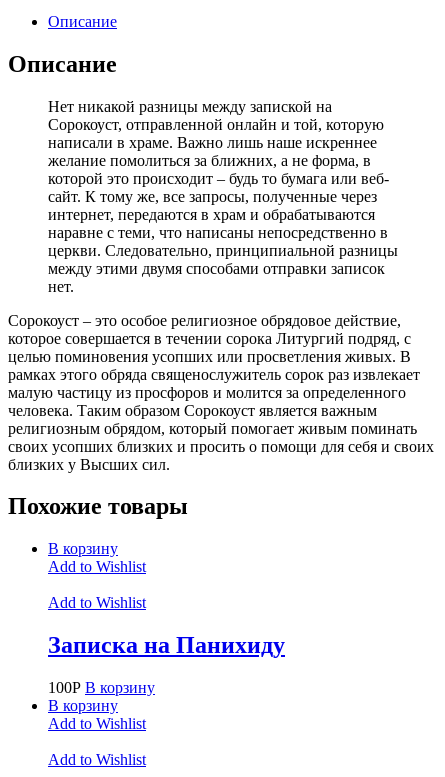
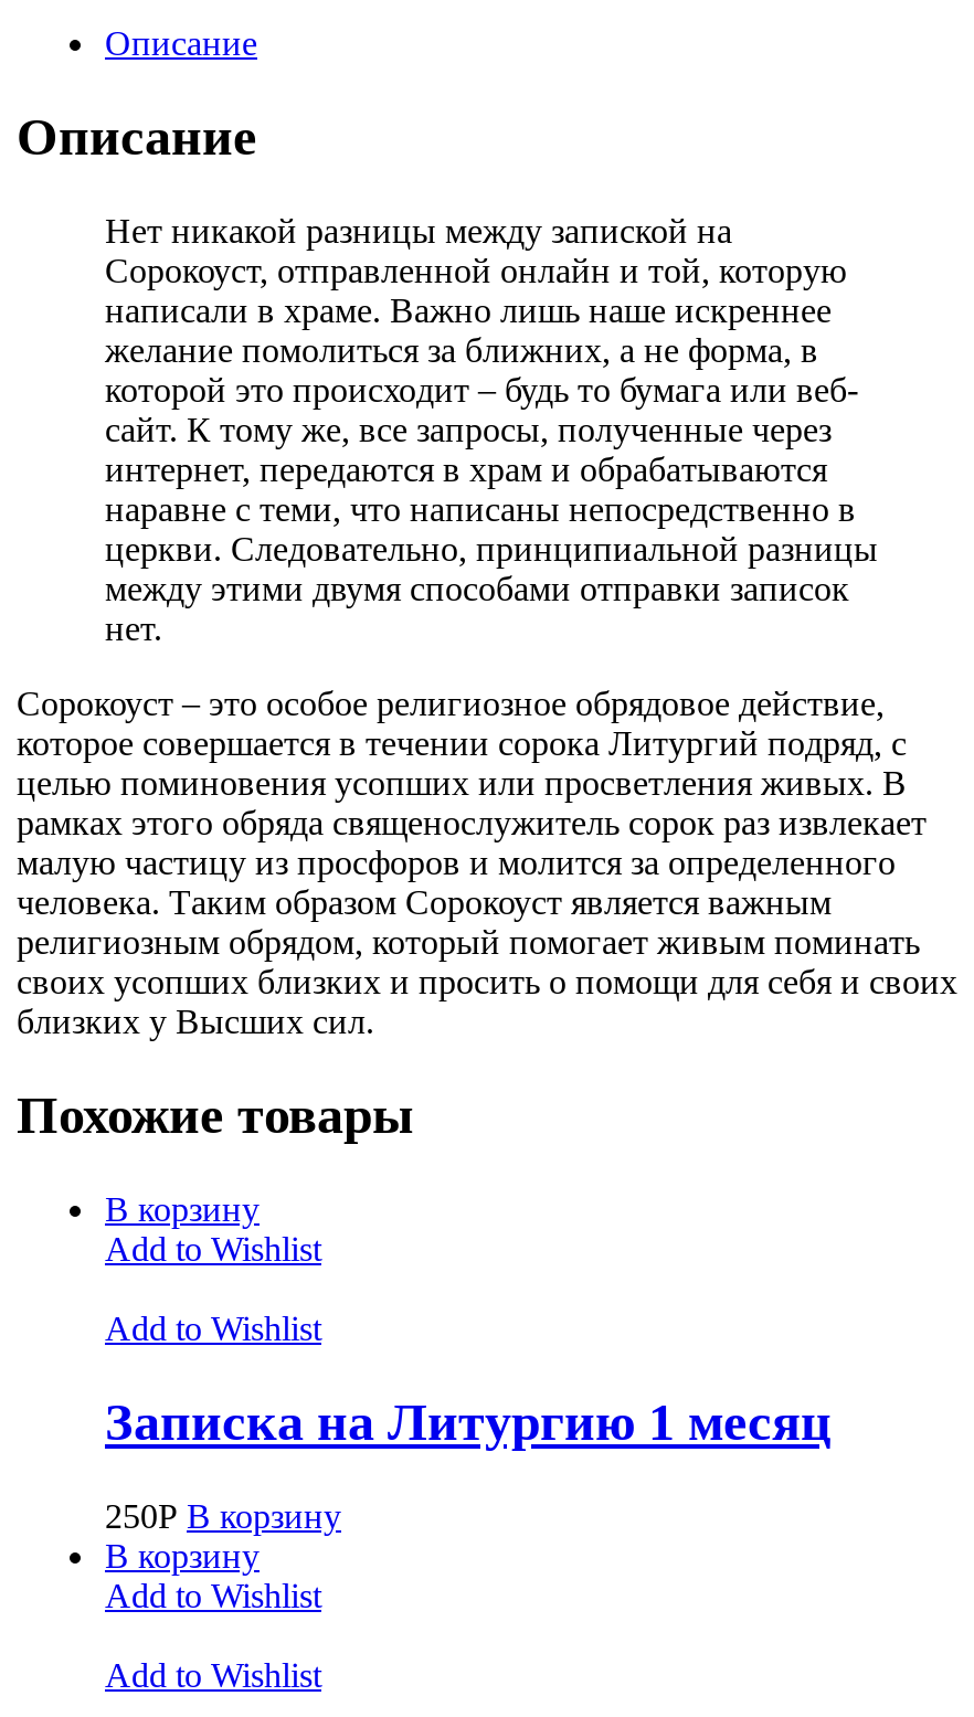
[48,632,285,658] Записка на Панихиду -> [105,1393,832,1450] Записка на Литургию 1 месяц
[48,679,155,696] 100Р В корзину -> [105,1497,341,1534] 250Р В корзину

